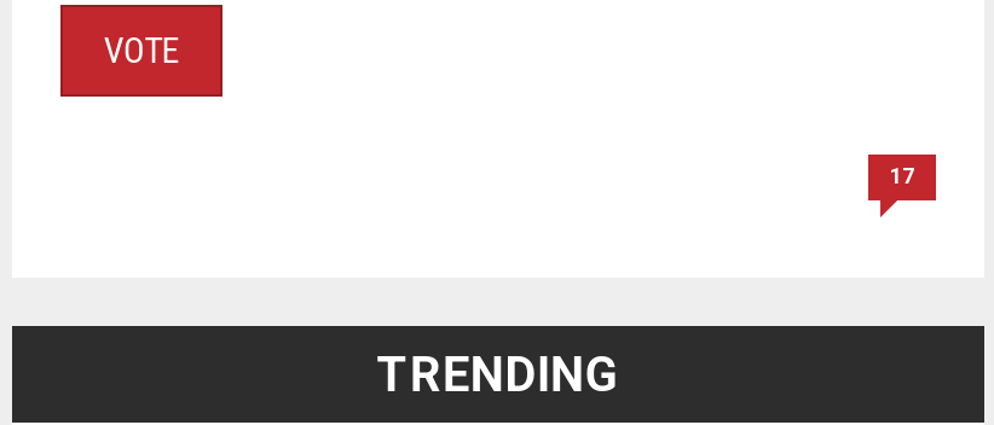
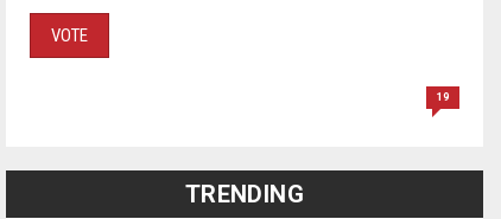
[890,163,914,194] 17 -> [437,90,449,106] 19

